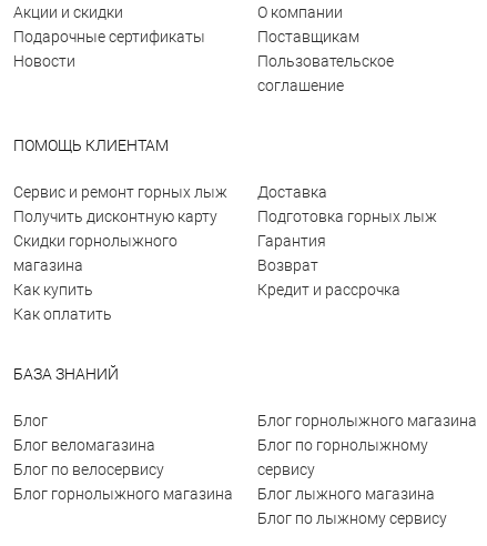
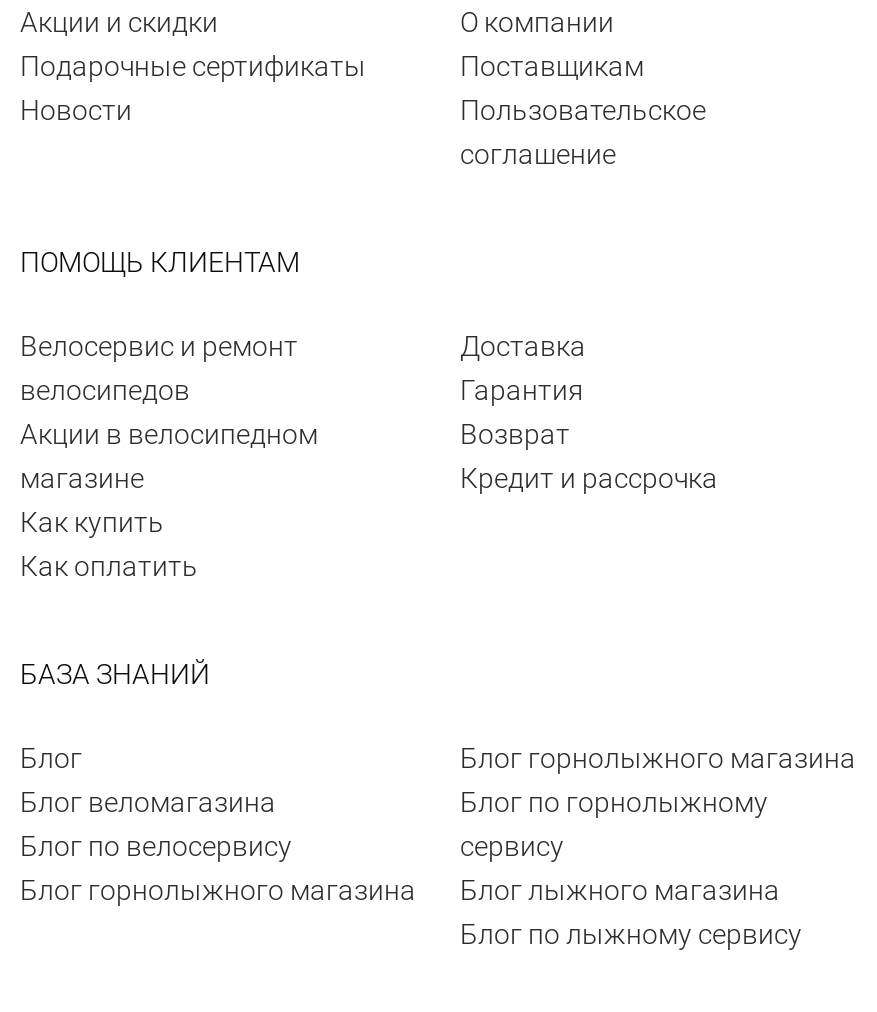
[13,183,227,274] Сервис и ремонт горных лыж | Получить дисконтную карту | Скидки горнолыжного | магазина -> [20,330,318,494] Велосервис и ремонт | велосипедов | Акции в велосипедном | магазине
[257,208,437,225] Подготовка горных лыж -> none
moved [257,232,400,299] -> [460,374,718,494]: Гарантия | Возврат | Кредит и рассрочка

